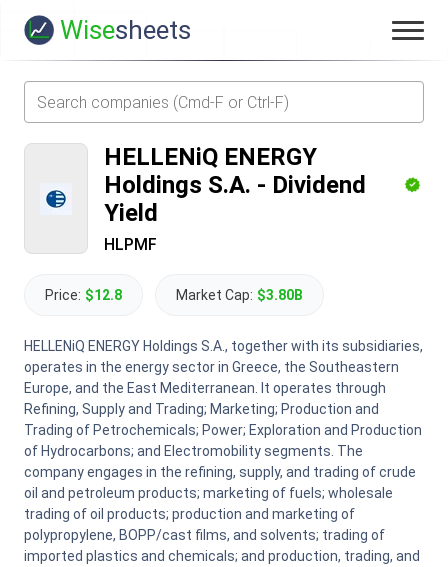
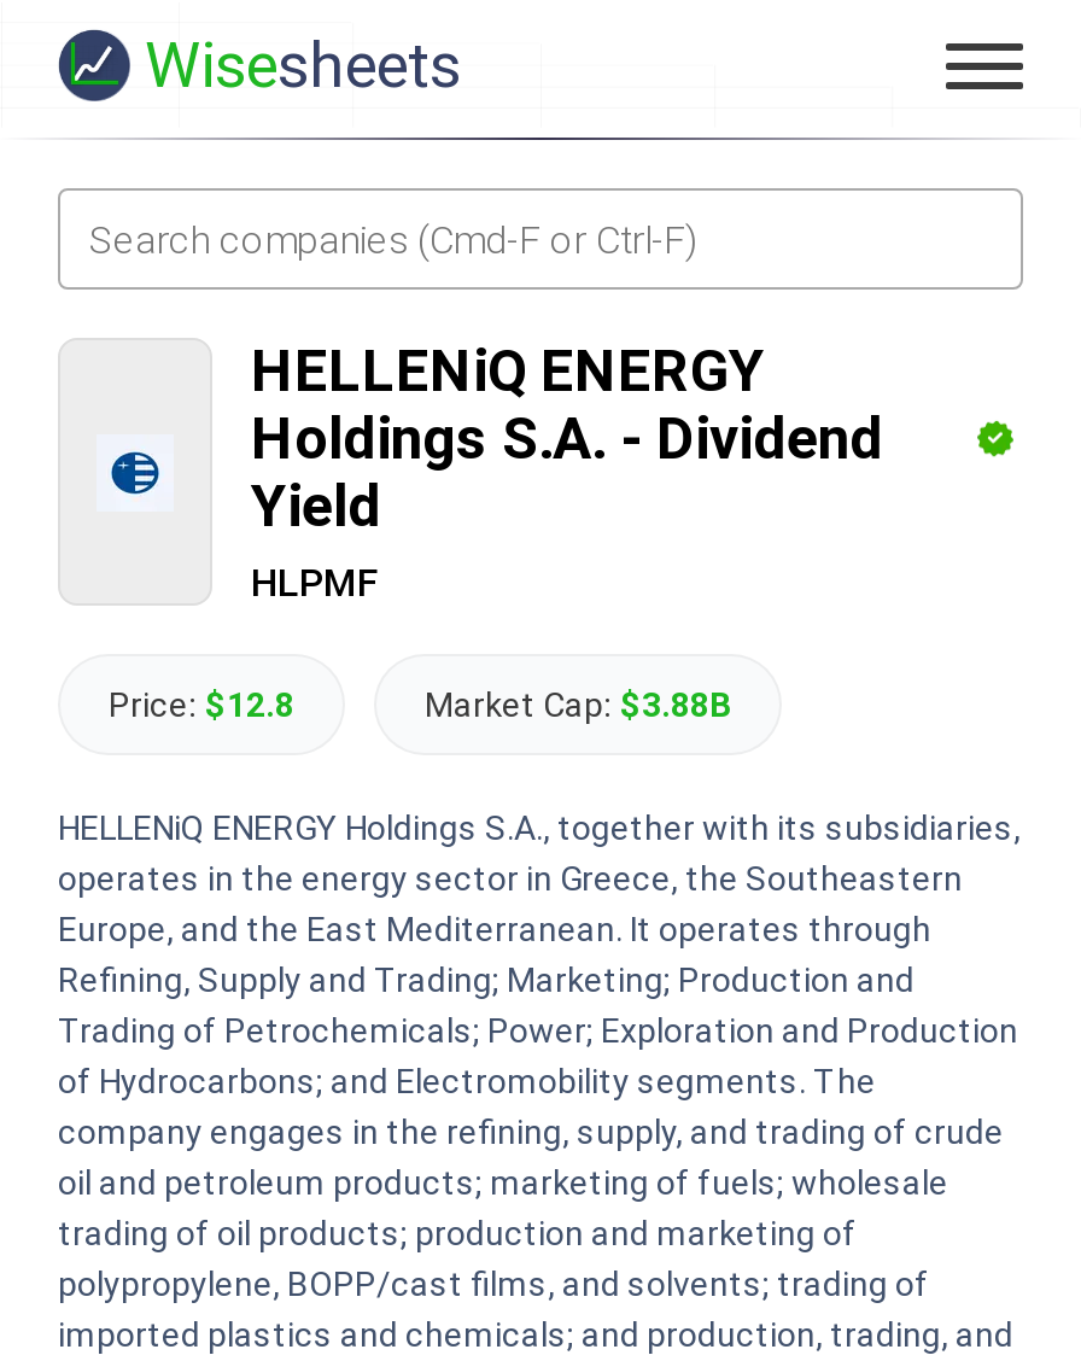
[176,287,303,303] Market Cap: $3.80B -> [425,685,731,724] Market Cap: $3.88B

